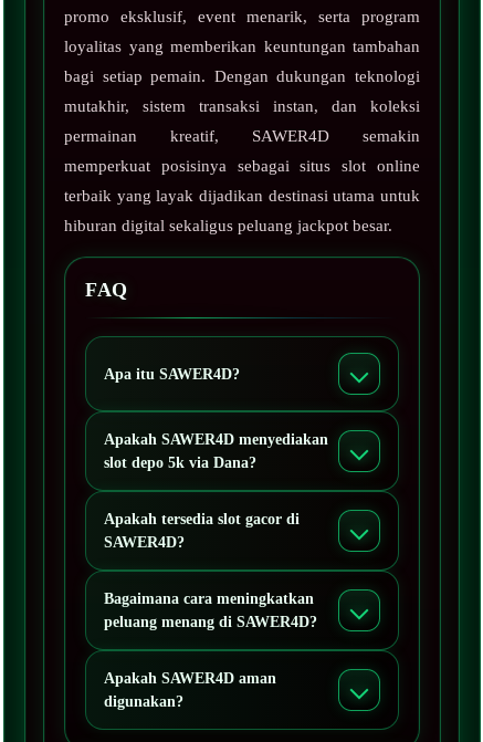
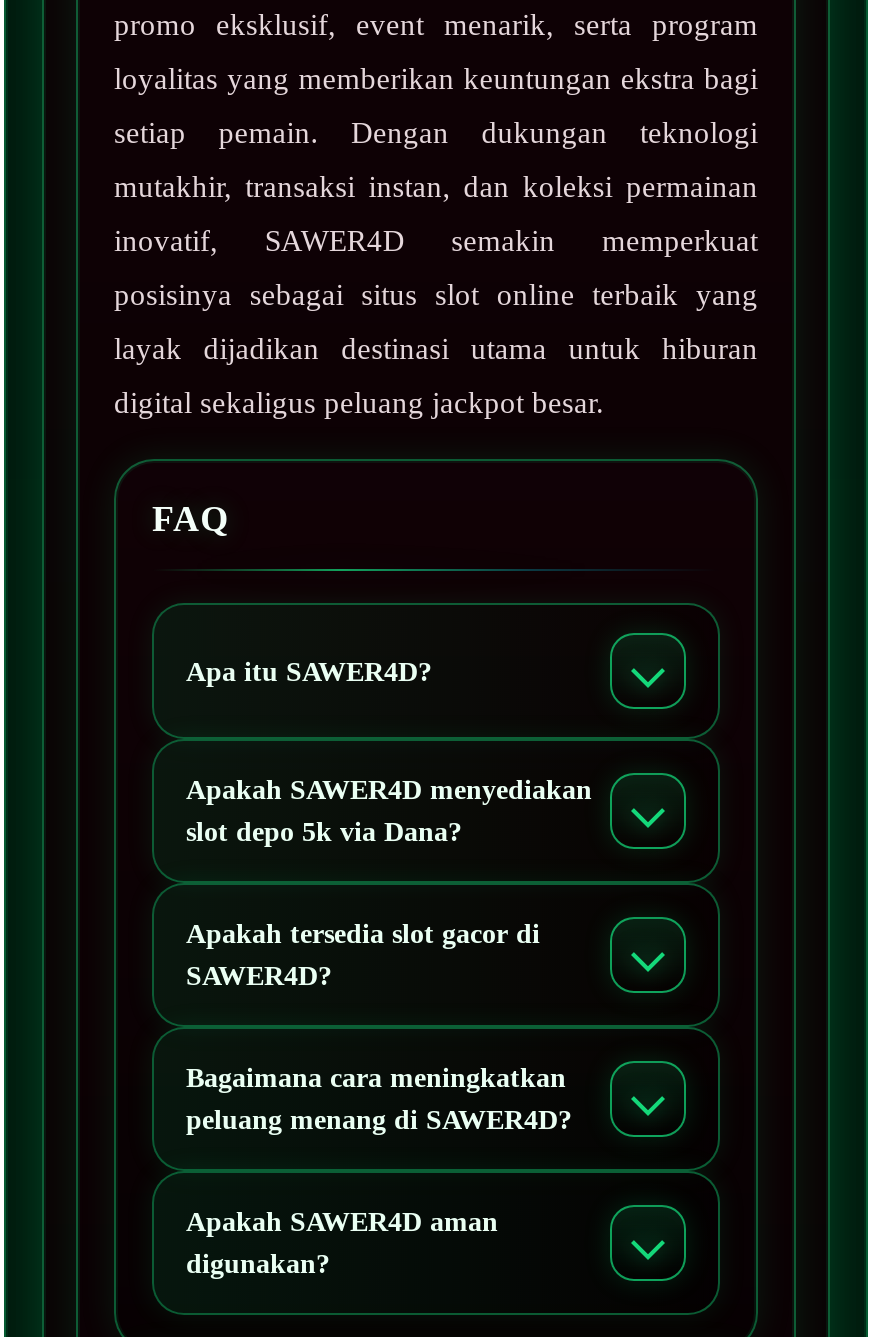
[64,38,420,56] loyalitas yang memberikan keuntungan tambahan -> [114,64,758,96] loyalitas yang memberikan keuntungan ekstra bagi
[64,68,420,85] bagi setiap pemain. Dengan dukungan teknologi -> [114,118,758,150] setiap pemain. Dengan dukungan teknologi
[64,98,420,115] mutakhir, sistem transaksi instan, dan koleksi -> [114,172,758,204] mutakhir, transaksi instan, dan koleksi permainan
[64,128,420,145] permainan kreatif, SAWER4D semakin -> [114,226,758,258] inovatif, SAWER4D semakin memperkuat
[64,157,420,175] memperkuat posisinya sebagai situs slot online -> [114,280,758,312] posisinya sebagai situs slot online terbaik yang
[64,187,420,205] terbaik yang layak dijadikan destinasi utama untuk -> [114,334,758,366] layak dijadikan destinasi utama untuk hiburan
[64,217,392,235] hiburan digital sekaligus peluang jackpot besar. -> [114,388,604,420] digital sekaligus peluang jackpot besar.

